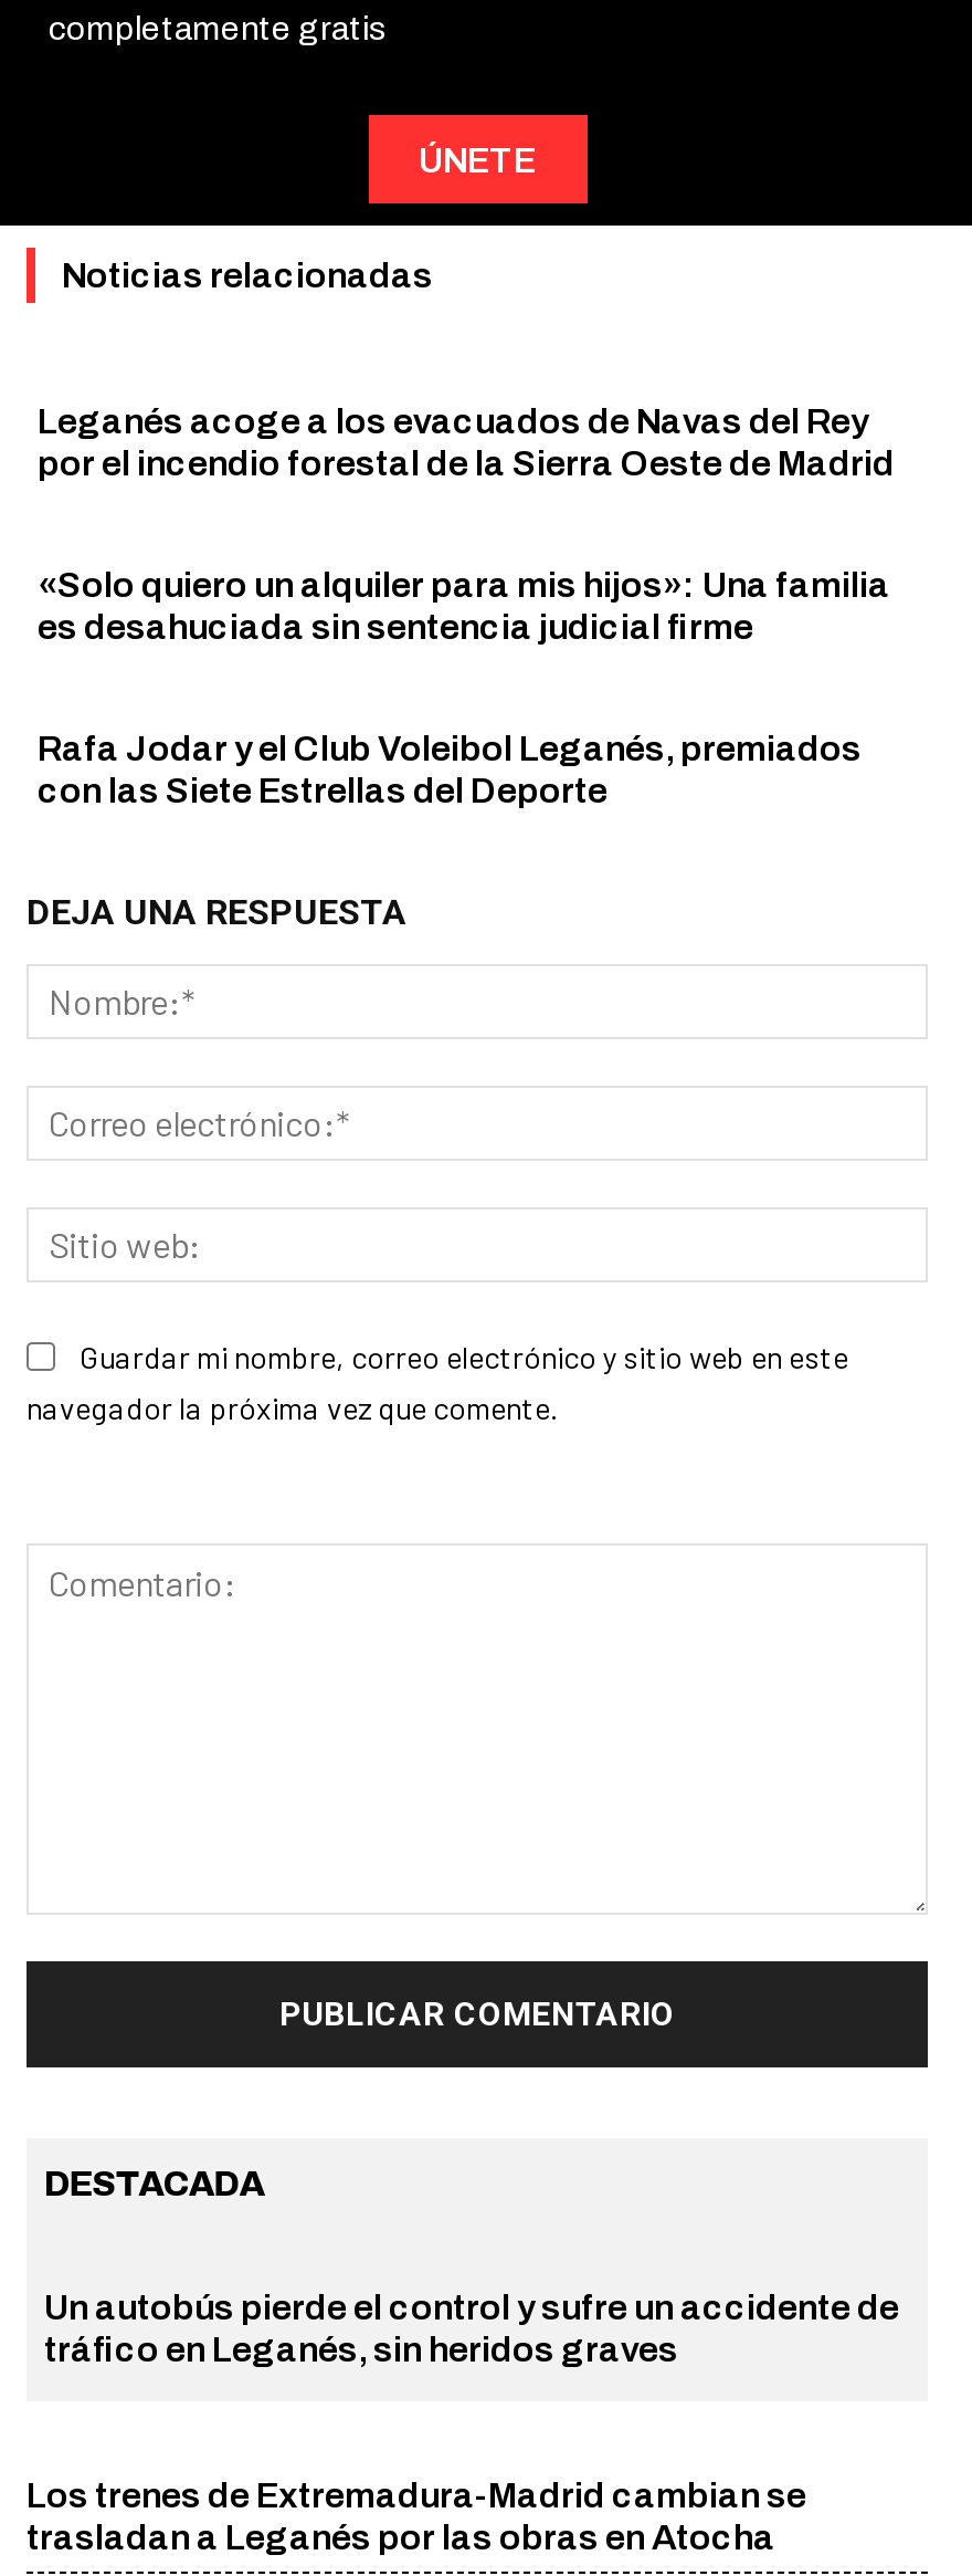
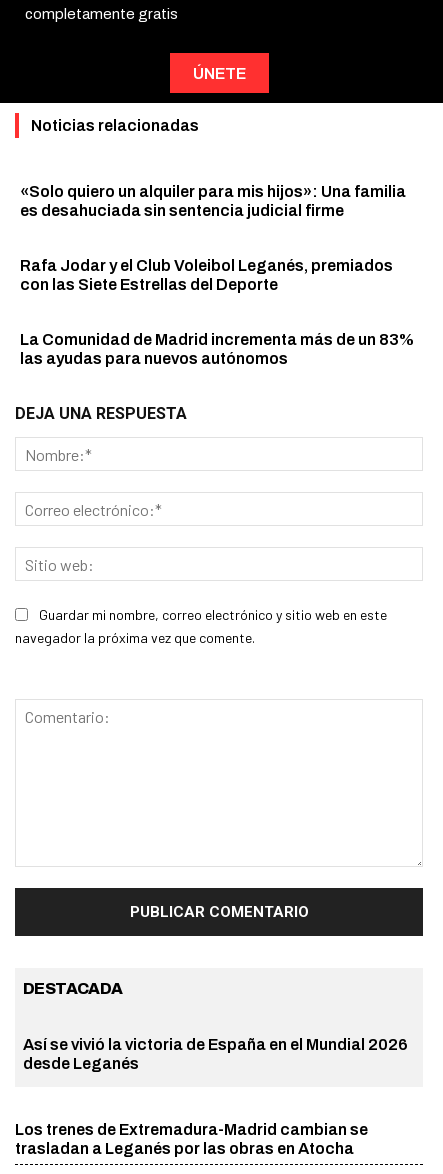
[38,403,895,482] Leganés acoge a los evacuados de Navas del Rey | por el incendio forestal de la Sierra Oeste de Madrid -> none
moved [38,566,890,810] -> [20,183,406,293]: «Solo quiero un alquiler para mis hijos»: Una familia | es desahuciada sin sentencia judicial firme | Rafa Jodar y el Club Voleibol Leganés, premiados | con las Siete Estrellas del Deporte
none -> [20,331,414,367] La Comunidad de Madrid incrementa más de un 83% | las ayudas para nuevos autónomos
[44,2289,899,2368] Un autobús pierde el control y sufre un accidente de | tráfico en Leganés, sin heridos graves -> [23,1036,408,1072] Así se vivió la victoria de España en el Mundial 2026 | desde Leganés

